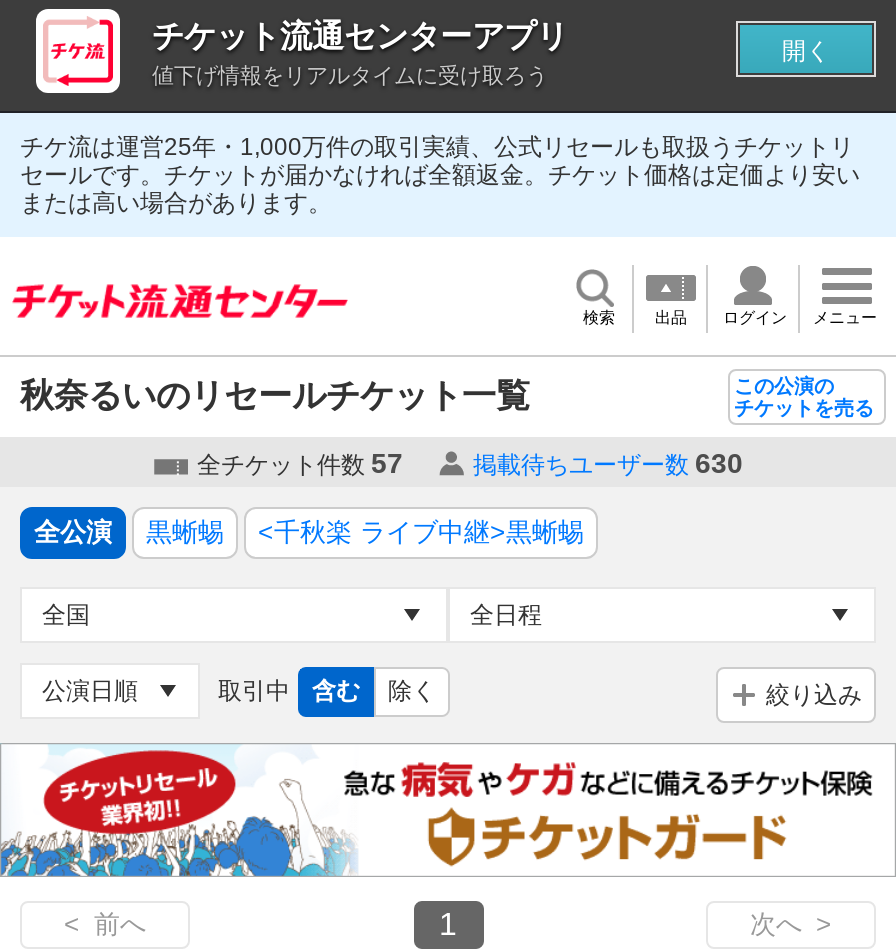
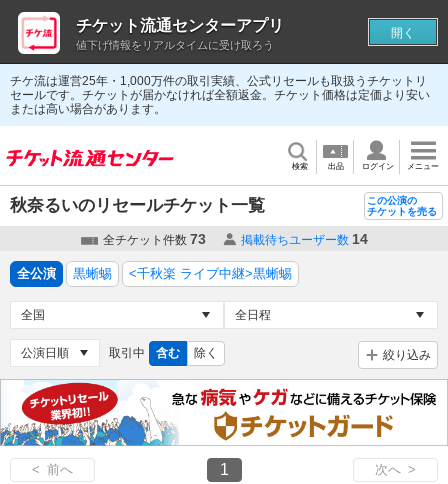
[197,447,403,479] 全チケット件数57 -> [102,231,205,247] 全チケット件数73
[473,447,743,479] 掲載待ちユーザー数 630 -> [240,231,367,247] 掲載待ちユーザー数 14

